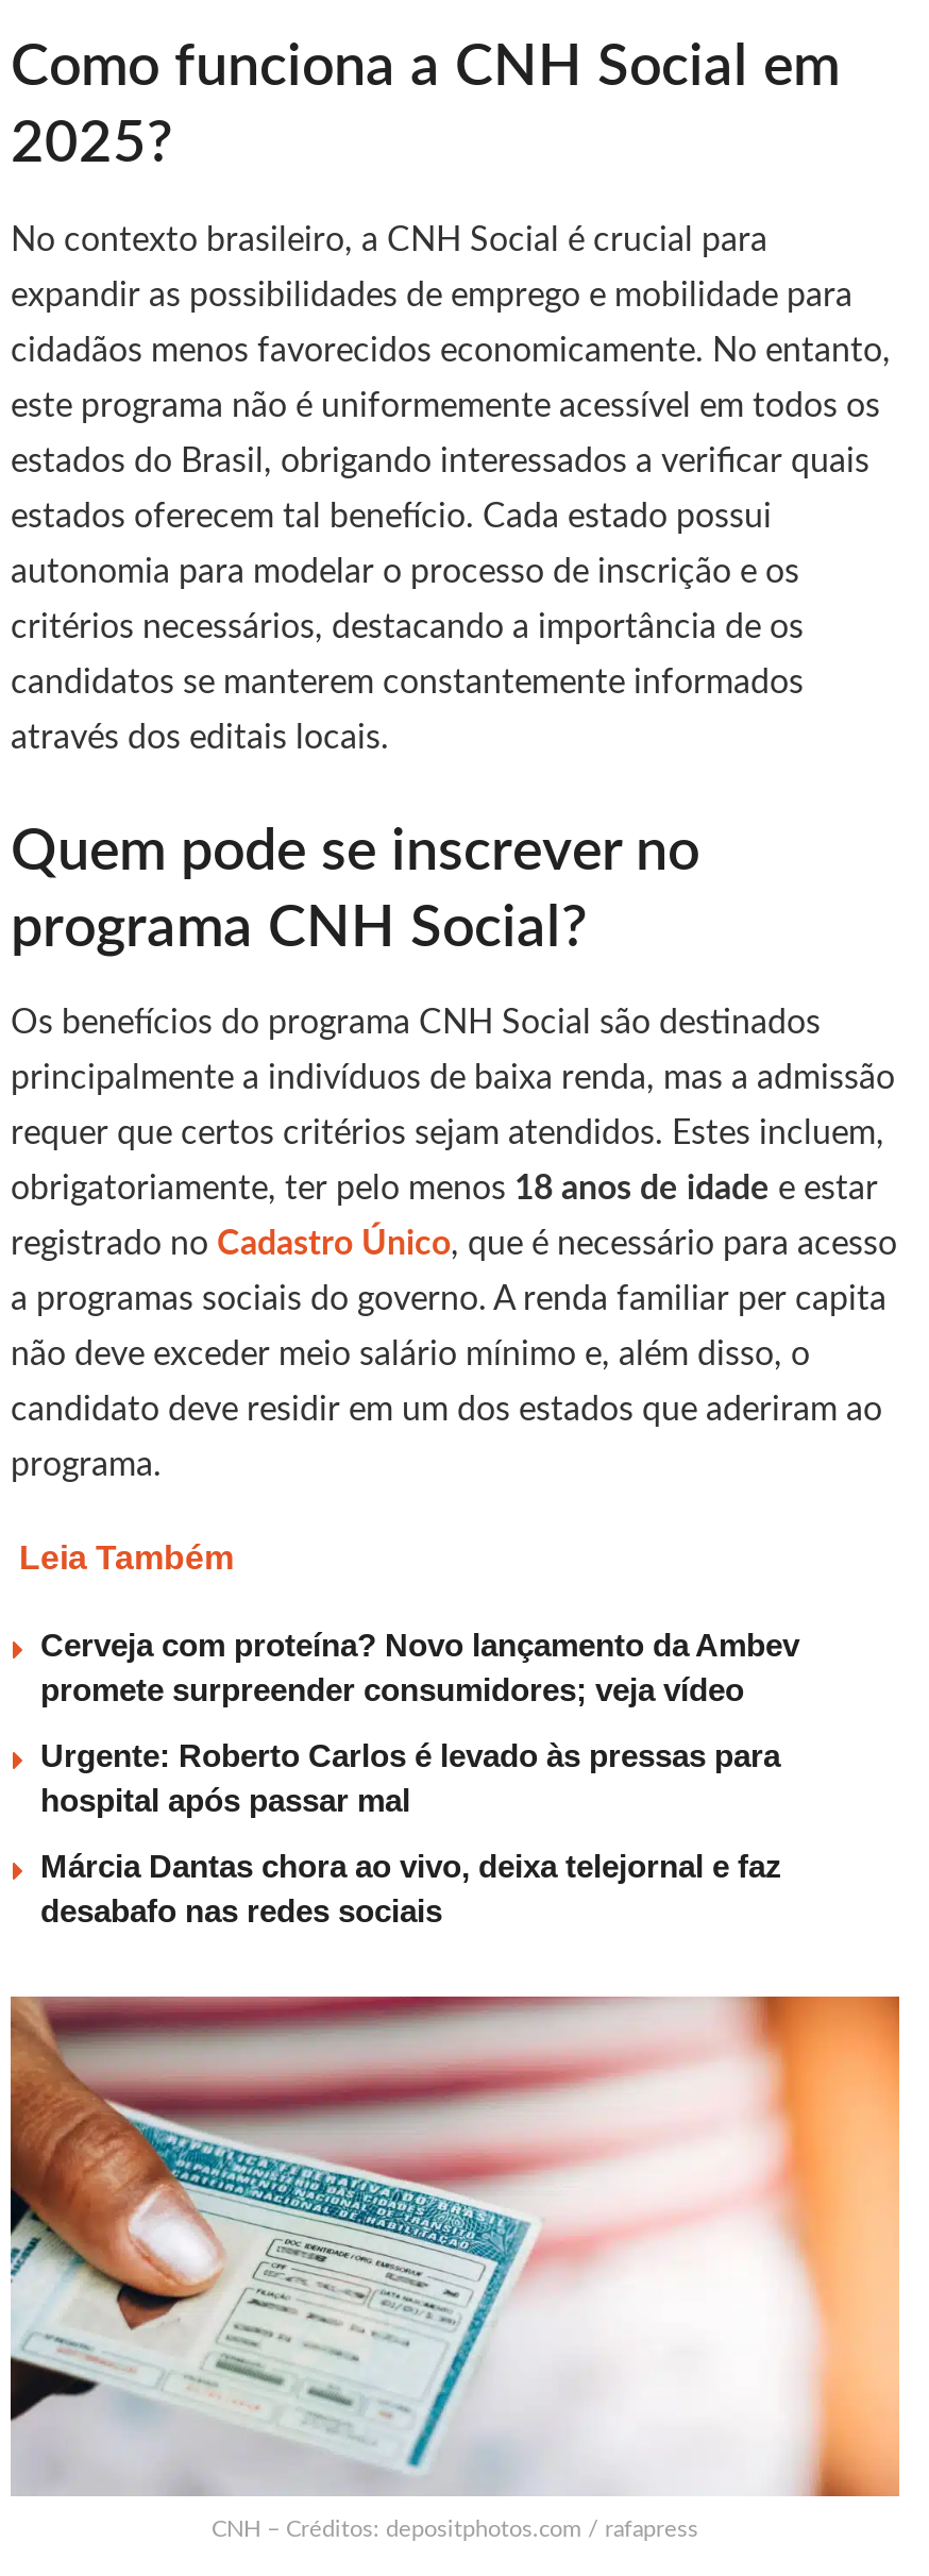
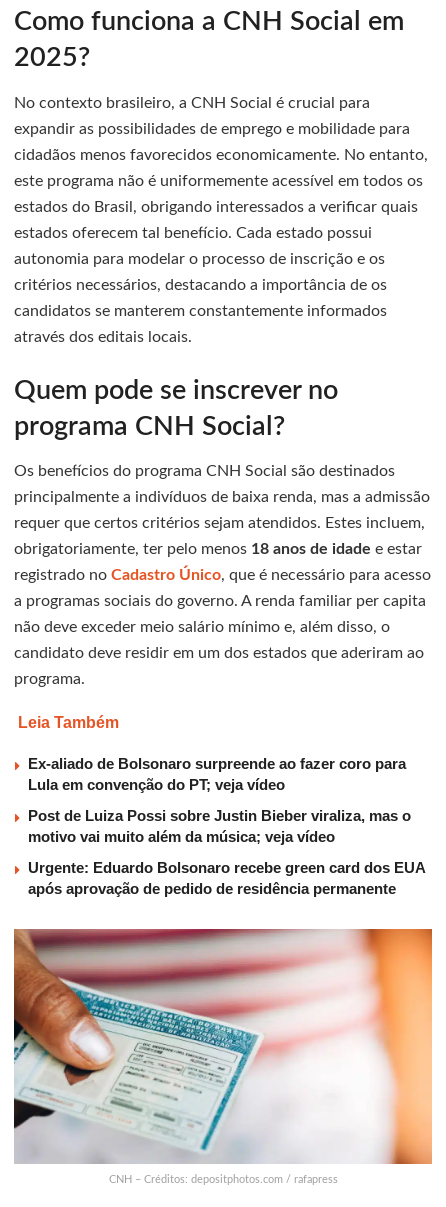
[40,1627,799,1708] Cerveja com proteína? Novo lançamento da Ambev | promete surpreender consumidores; veja vídeo -> [28,755,406,793] Ex-aliado de Bolsonaro surpreende ao fazer coro para | Lula em convenção do PT; veja vídeo
[40,1738,780,1818] Urgente: Roberto Carlos é levado às pressas para | hospital após passar mal -> [28,807,411,845] Post de Luiza Possi sobre Justin Bieber viraliza, mas o | motivo vai muito além da música; veja vídeo
[40,1848,782,1929] Márcia Dantas chora ao vivo, deixa telejornal e faz | desabafo nas redes sociais -> [28,859,425,897] Urgente: Eduardo Bolsonaro recebe green card dos EUA | após aprovação de pedido de residência permanente

